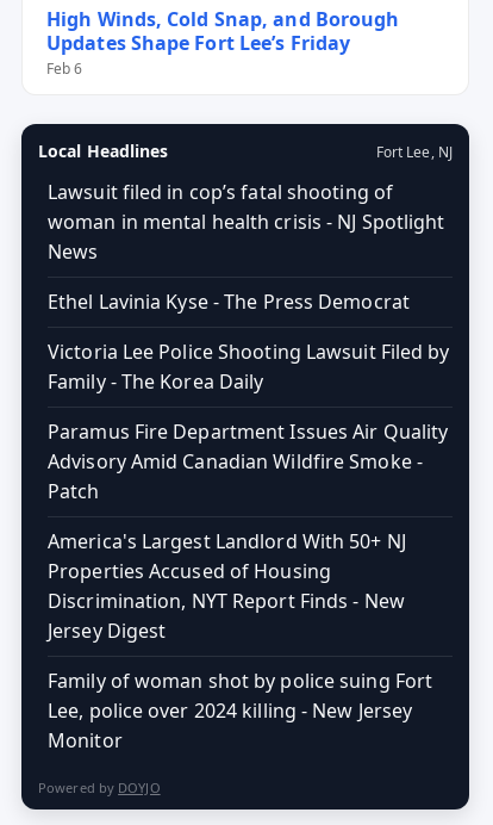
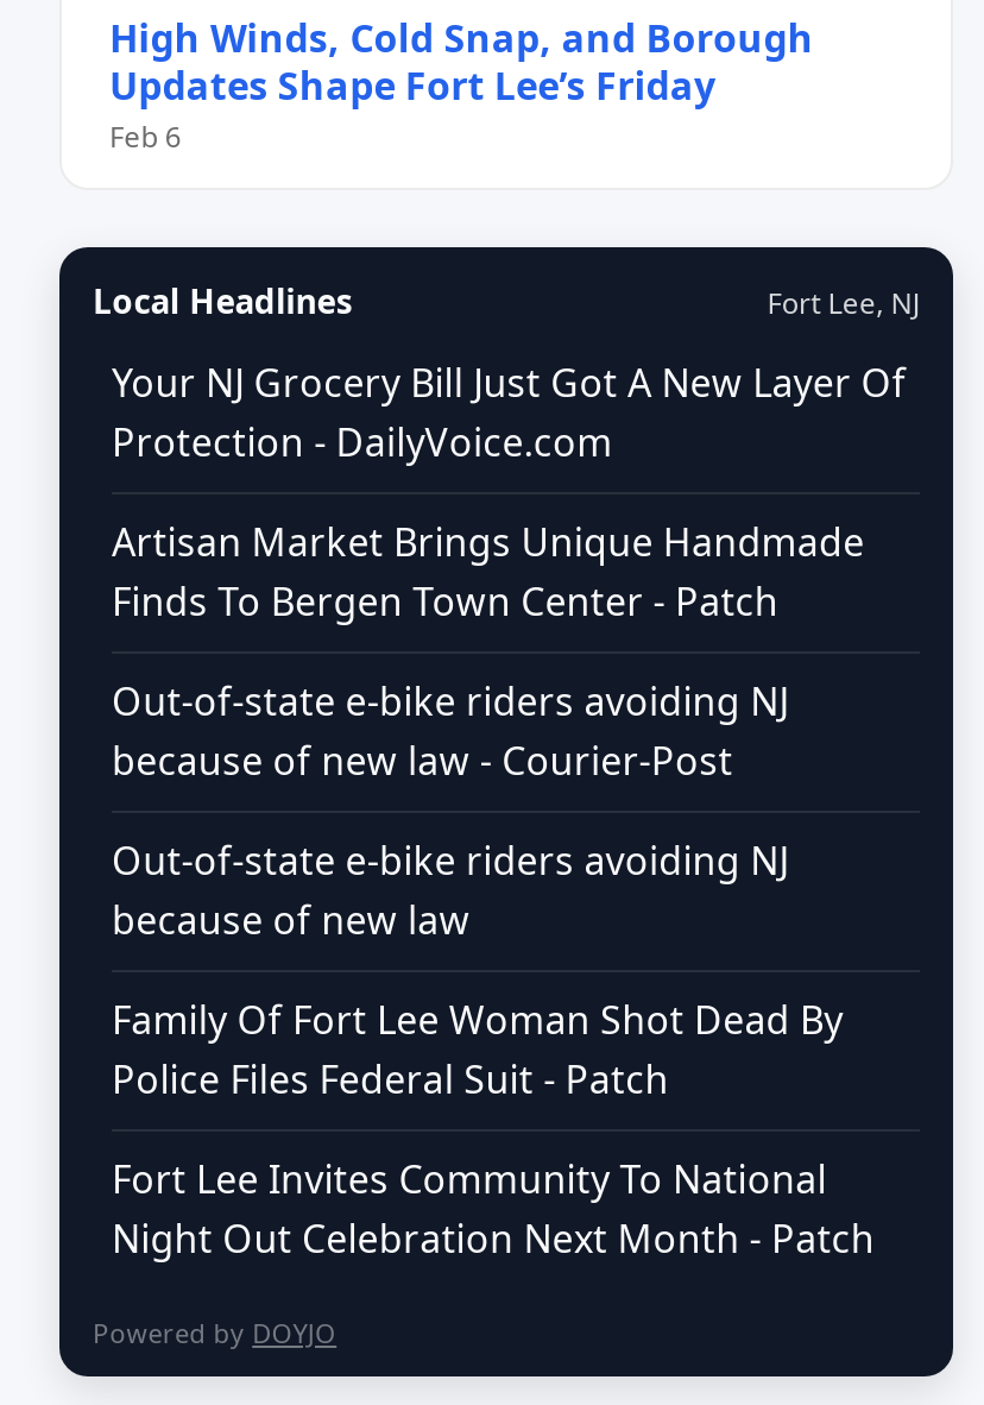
[48,178,445,264] Lawsuit filed in cop’s fatal shooting of | woman in mental health crisis - NJ Spotlight | News -> [112,355,907,467] Your NJ Grocery Bill Just Got A New Layer Of | Protection - DailyVoice.com
[48,288,410,314] Ethel Lavinia Kyse - The Press Democrat -> [112,515,864,626] Artisan Market Brings Unique Handmade | Finds To Bergen Town Center - Patch
[48,338,450,394] Victoria Lee Police Shooting Lawsuit Filed by | Family - The Korea Daily -> [112,674,789,786] Out-of-state e-bike riders avoiding NJ | because of new law - Courier-Post
[48,418,448,504] Paramus Fire Department Issues Air Quality | Advisory Amid Canadian Wildfire Smoke - | Patch -> [112,833,789,945] Out-of-state e-bike riders avoiding NJ | because of new law
[48,528,406,643] America's Largest Landlord With 50+ NJ | Properties Accused of Housing | Discrimination, NYT Report Finds - New | Jersey Digest -> [112,993,843,1104] Family Of Fort Lee Woman Shot Dead By | Police Files Federal Suit - Patch
[48,667,432,753] Family of woman shot by police suing Fort | Lee, police over 2024 killing - New Jersey | Monitor -> [112,1152,875,1264] Fort Lee Invites Community To National | Night Out Celebration Next Month - Patch

